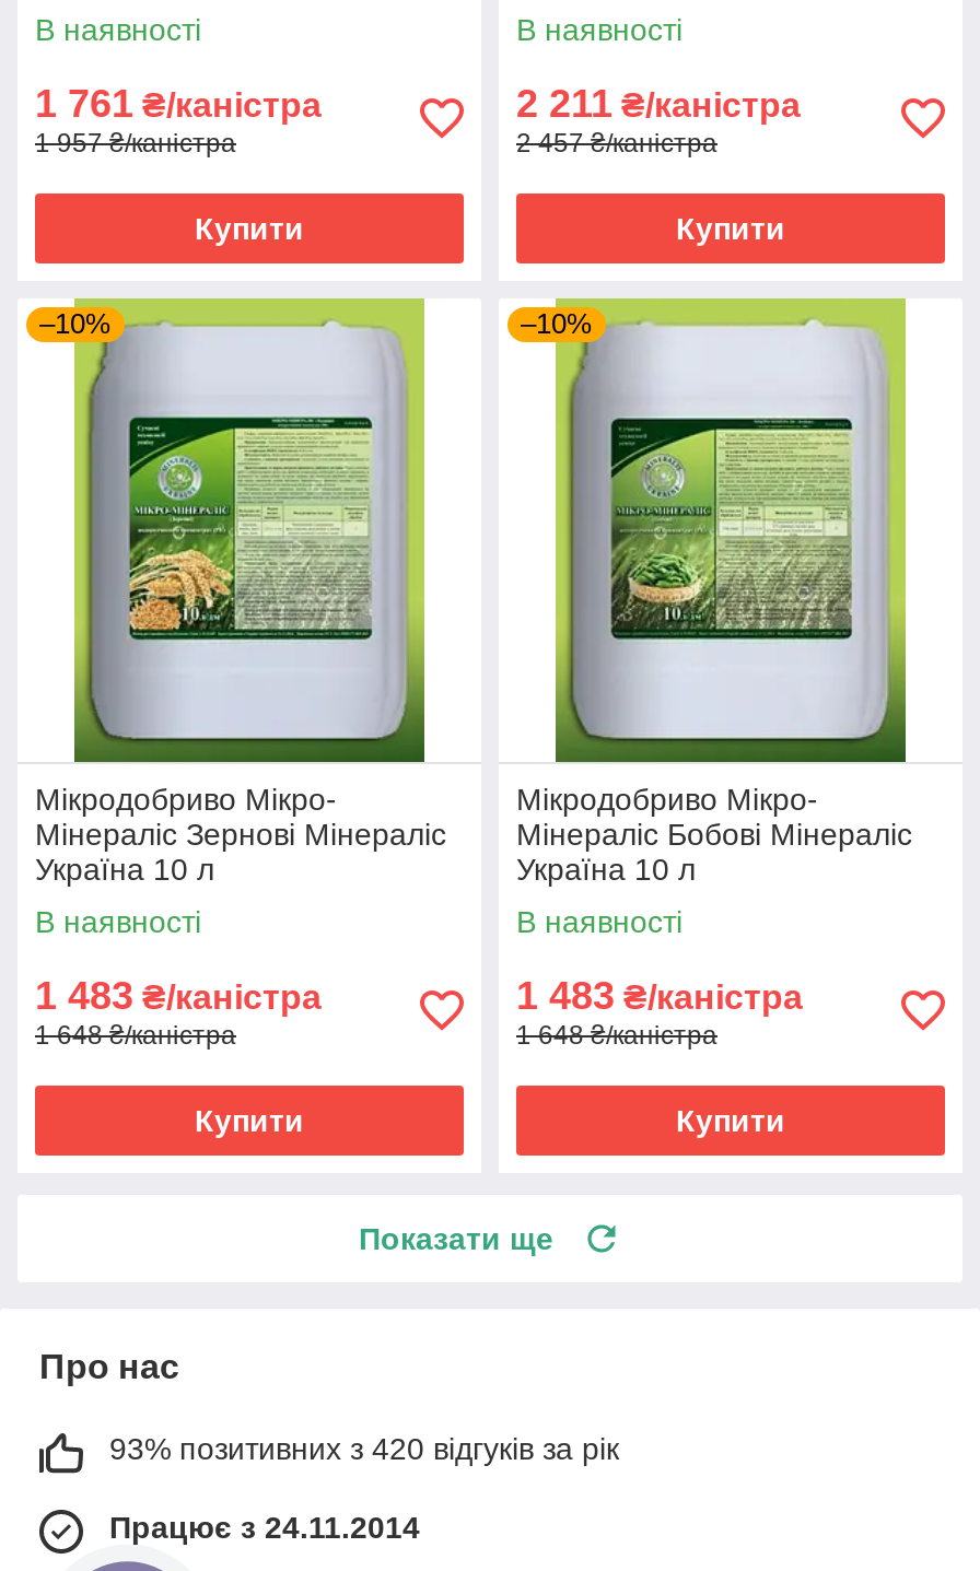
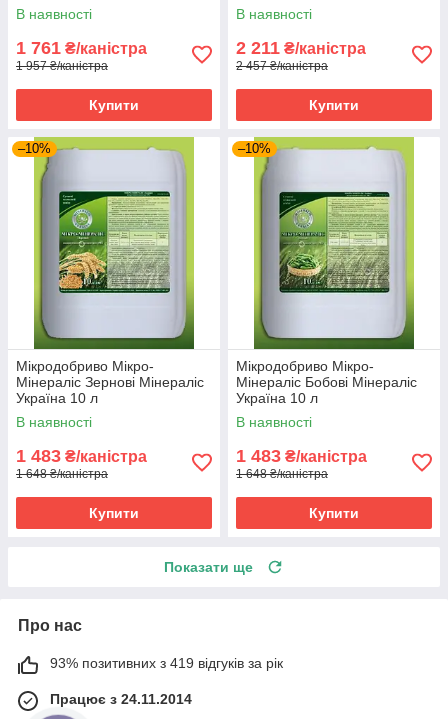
[109,1431,619,1466] 93% позитивних з 420 відгуків за рік -> [50,655,283,671] 93% позитивних з 419 відгуків за рік

